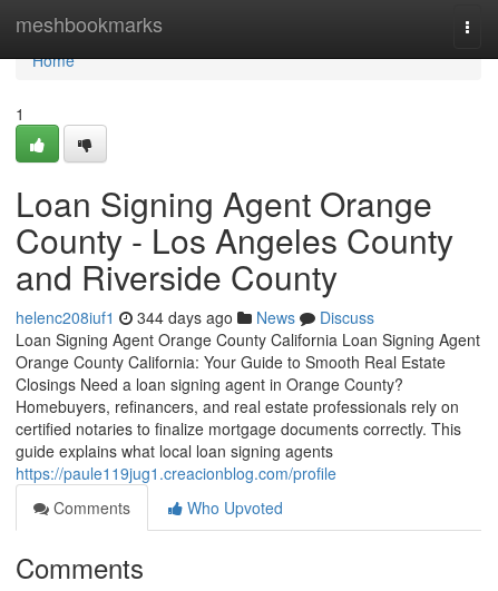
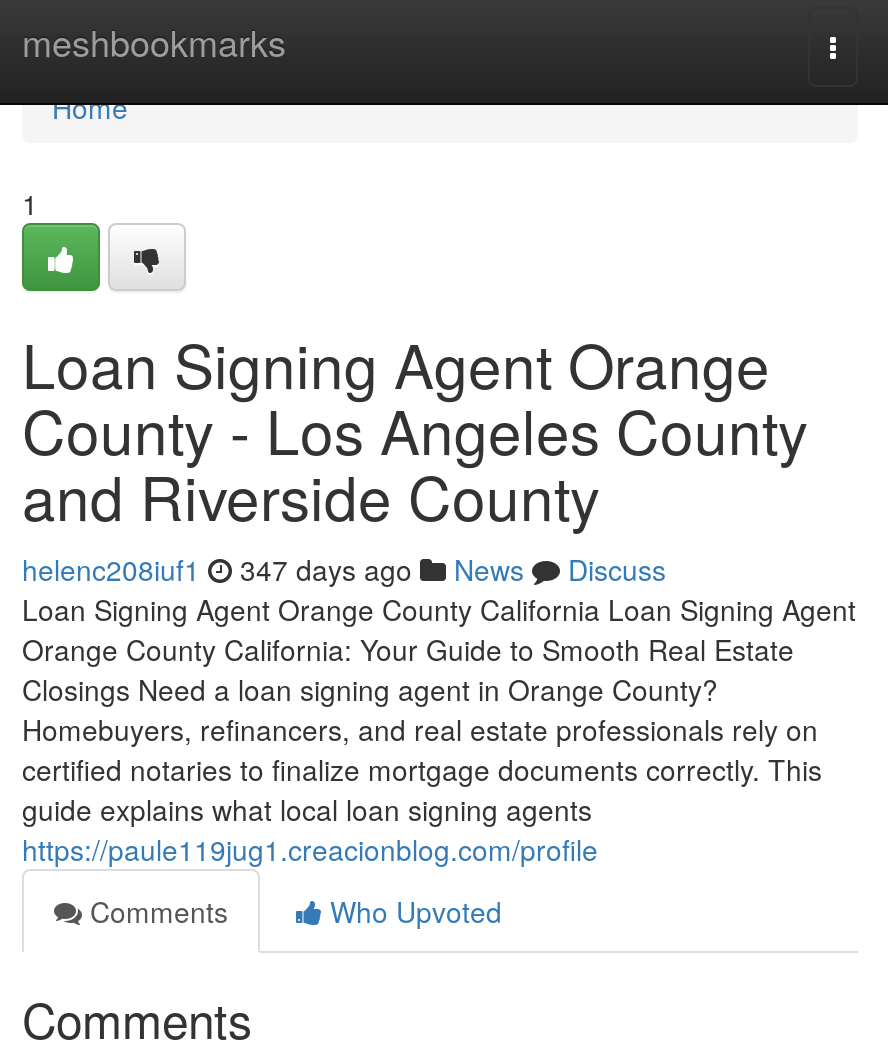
[16,306,374,328] helenc208iuf1 344 days ago News Discuss -> [22,549,666,589] helenc208iuf1 347 days ago News Discuss

